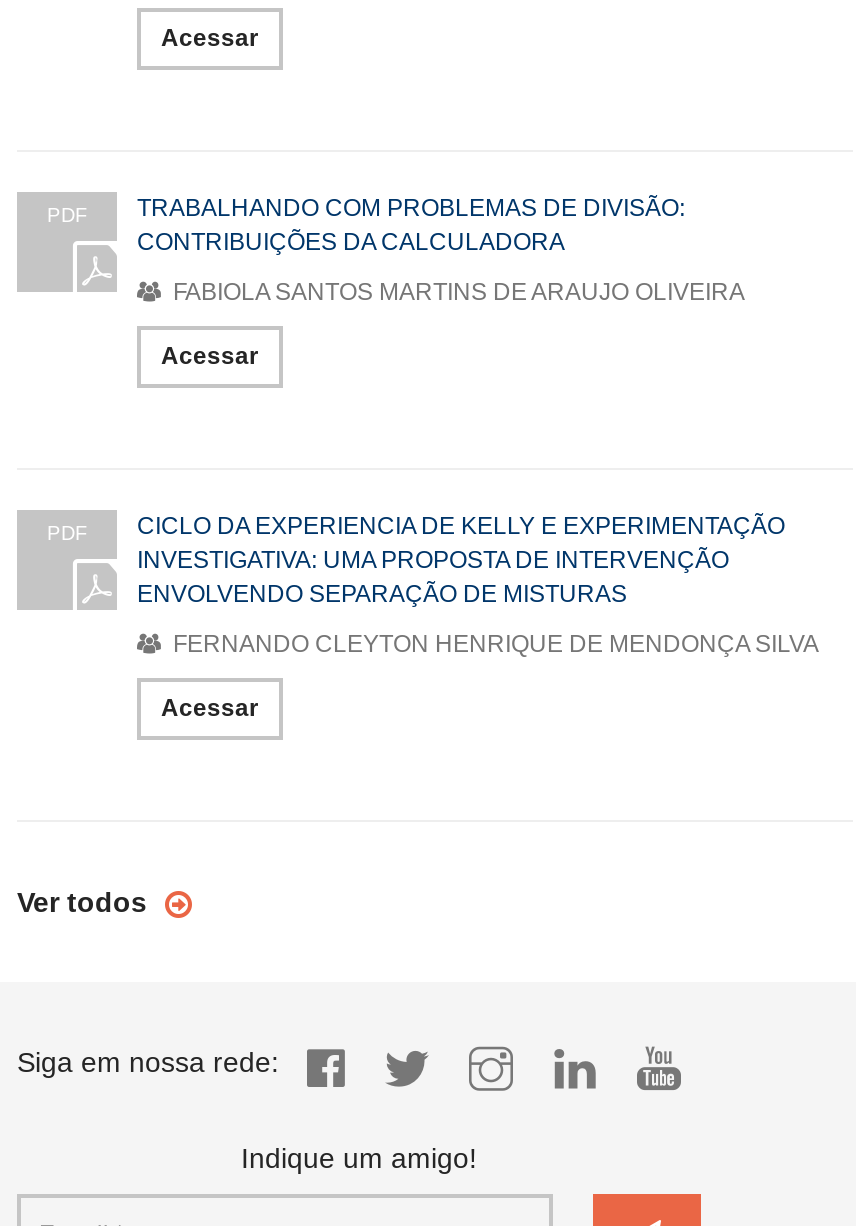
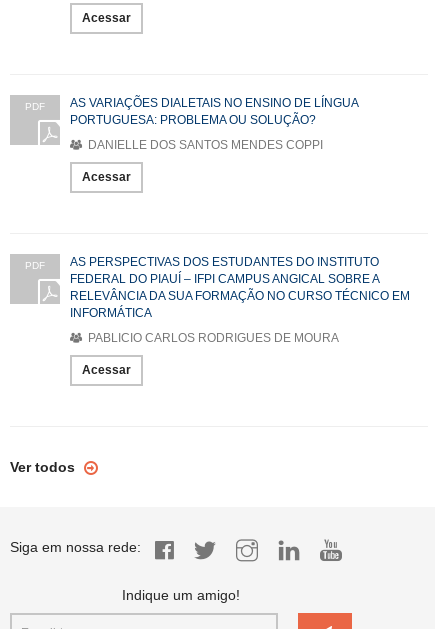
[137,194,685,256] TRABALHANDO COM PROBLEMAS DE DIVISÃO: | CONTRIBUIÇÕES DA CALCULADORA -> [70,96,358,127] AS VARIAÇÕES DIALETAIS NO ENSINO DE LÍNGUA | PORTUGUESA: PROBLEMA OU SOLUÇÃO?
[167,278,745,306] FABIOLA SANTOS MARTINS DE ARAUJO OLIVEIRA -> [85,138,323,152] DANIELLE DOS SANTOS MENDES COPPI
[137,512,785,608] CICLO DA EXPERIENCIA DE KELLY E EXPERIMENTAÇÃO | INVESTIGATIVA: UMA PROPOSTA DE INTERVENÇÃO | ENVOLVENDO SEPARAÇÃO DE MISTURAS -> [70,255,410,320] AS PERSPECTIVAS DOS ESTUDANTES DO INSTITUTO | FEDERAL DO PIAUÍ – IFPI CAMPUS ANGICAL SOBRE A | RELEVÂNCIA DA SUA FORMAÇÃO NO CURSO TÉCNICO EM | INFORMÁTICA
[167,630,819,658] FERNANDO CLEYTON HENRIQUE DE MENDONÇA SILVA -> [85,331,339,345] PABLICIO CARLOS RODRIGUES DE MOURA

